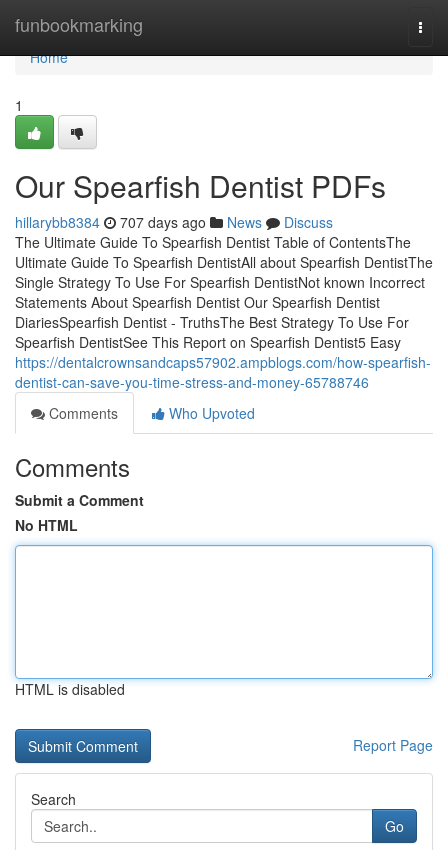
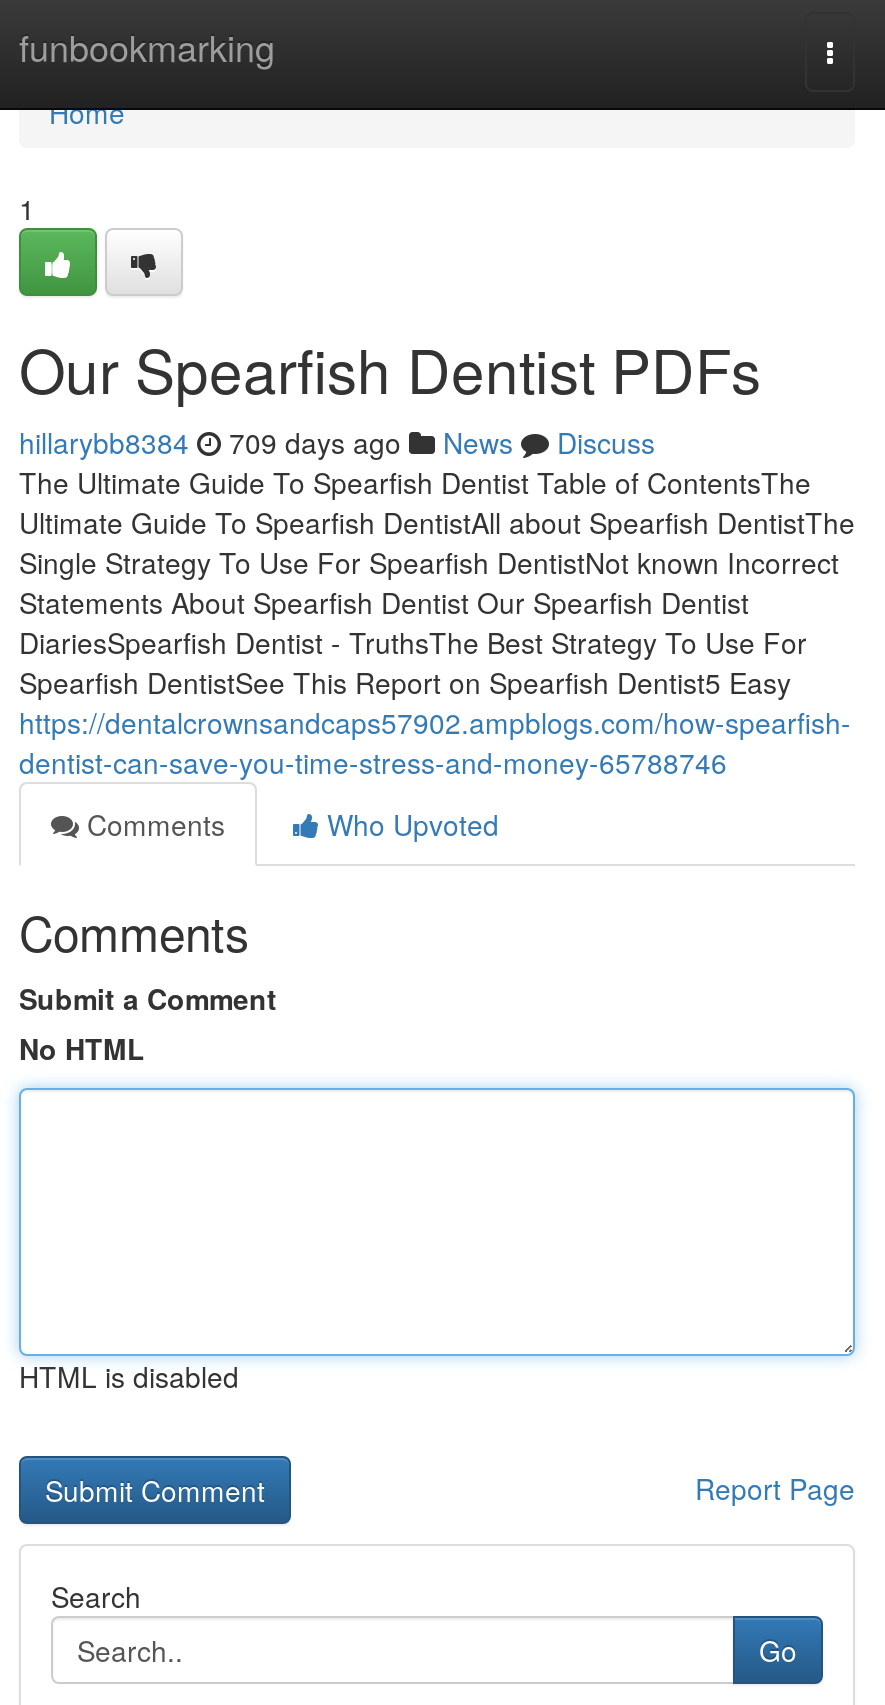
[15,212,333,232] hillarybb8384 707 days ago News Discuss -> [19,422,655,462] hillarybb8384 709 days ago News Discuss

